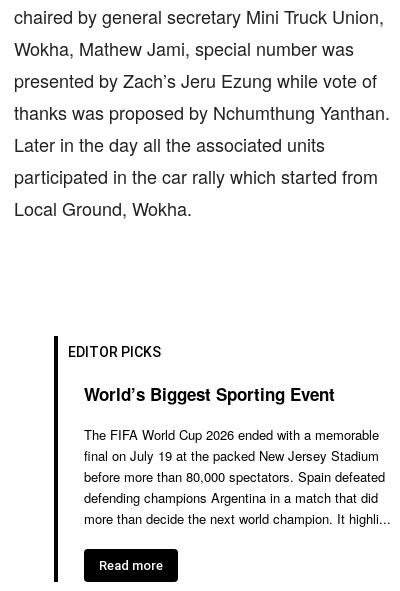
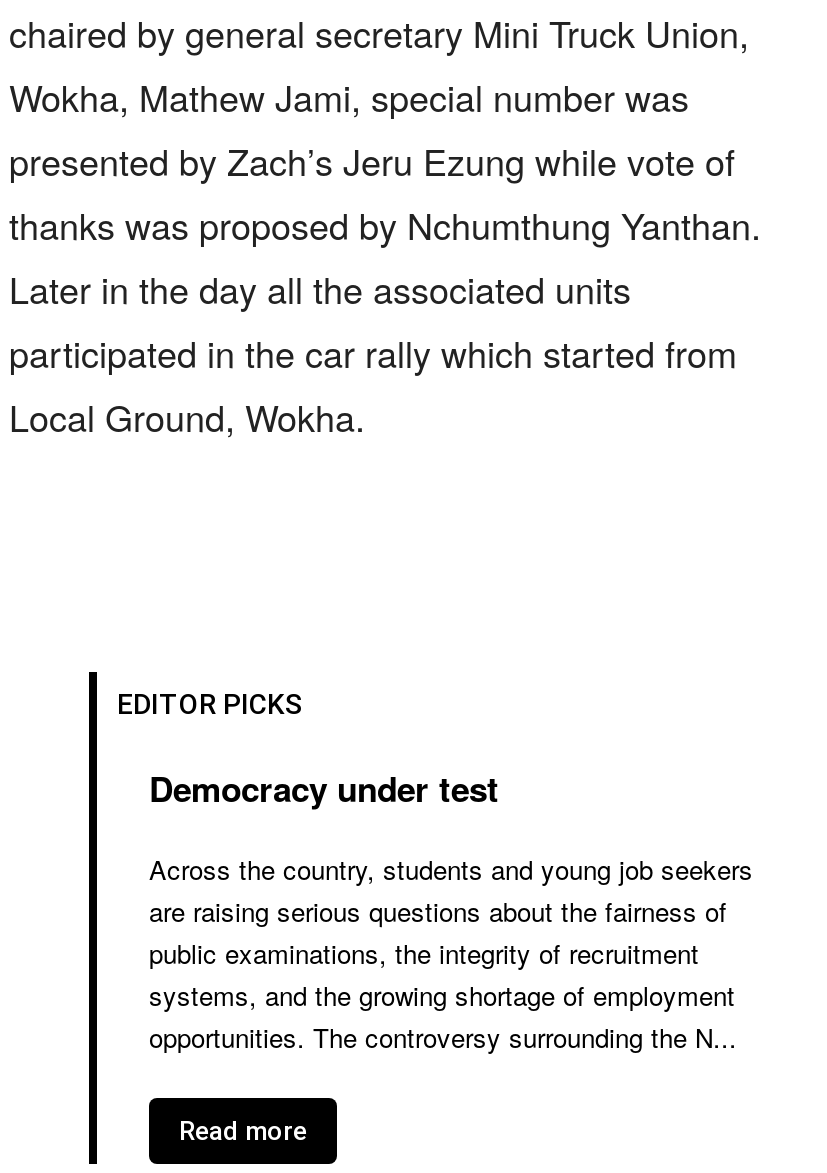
[84,382,335,406] World’s Biggest Sporting Event -> [149,764,499,812] Democracy under test
[84,425,391,528] The FIFA World Cup 2026 ended with a memorable | final on July 19 at the packed New Jersey Stadium | before more than 80,000 spectators. Spain defeated | defending champions Argentina in a match that did | more than decide the next world champion. It highli... -> [149,850,753,1056] Across the country, students and young job seekers | are raising serious questions about the fairness of | public examinations, the integrity of recruitment | systems, and the growing shortage of employment | opportunities. The controversy surrounding the N...

